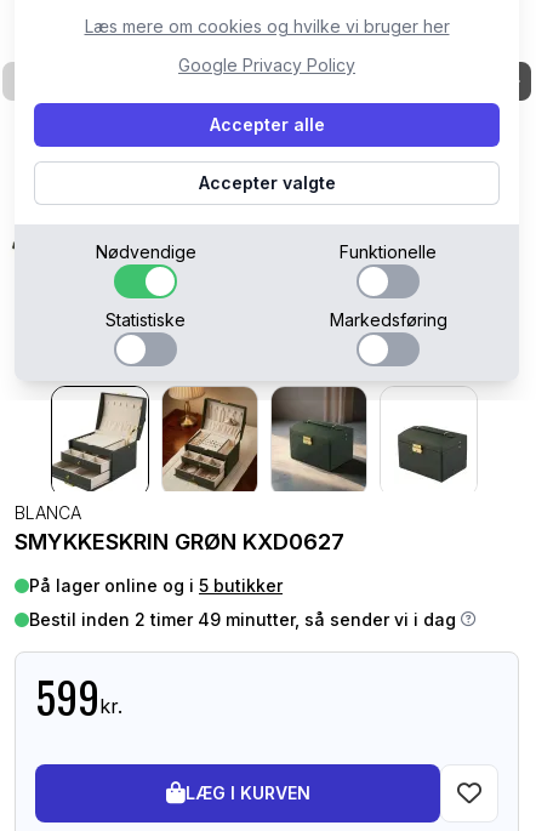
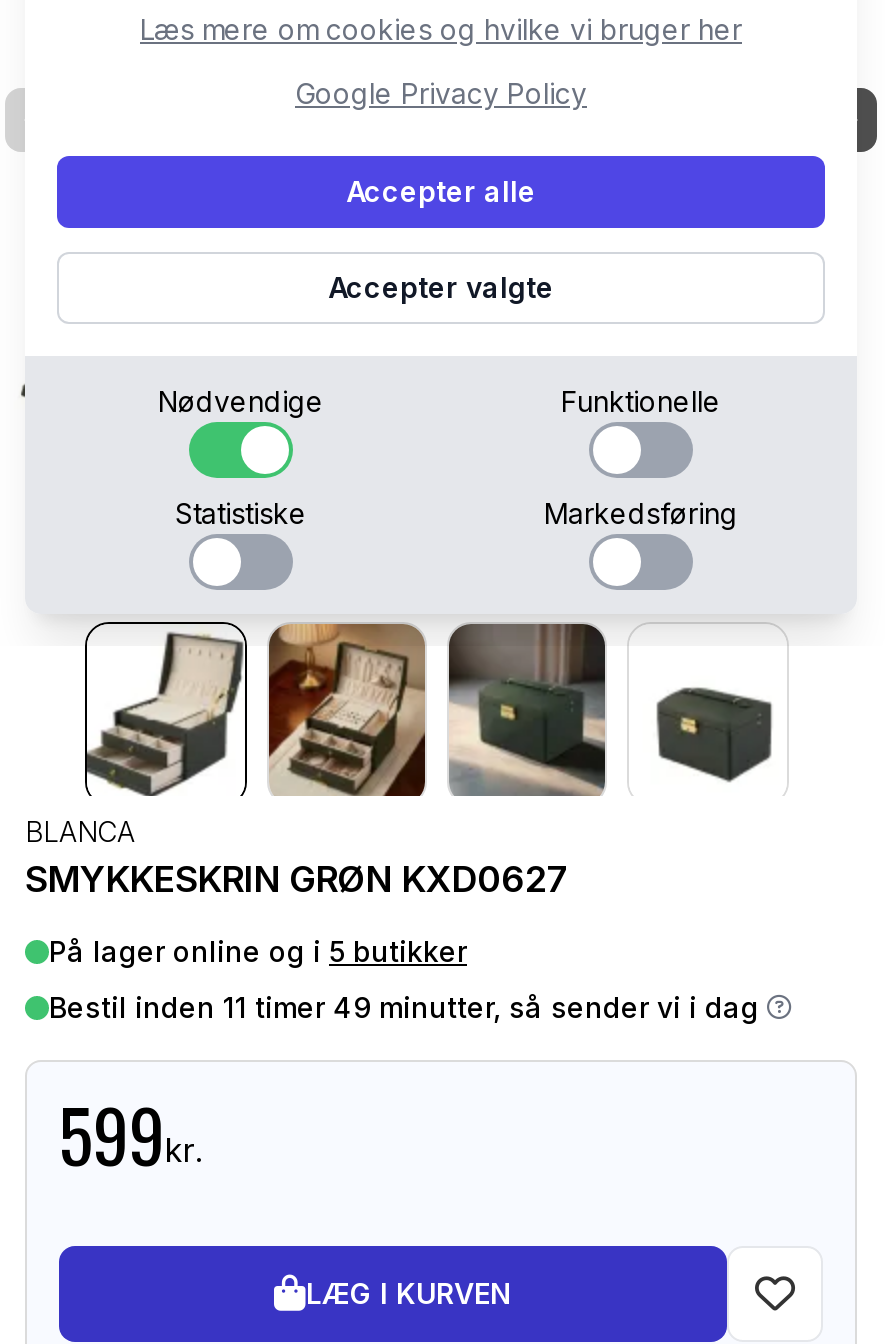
[29,609,456,629] Bestil inden 2 timer 49 minutter, så sender vi i dag -> [49,989,759,1023] Bestil inden 11 timer 49 minutter, så sender vi i dag

